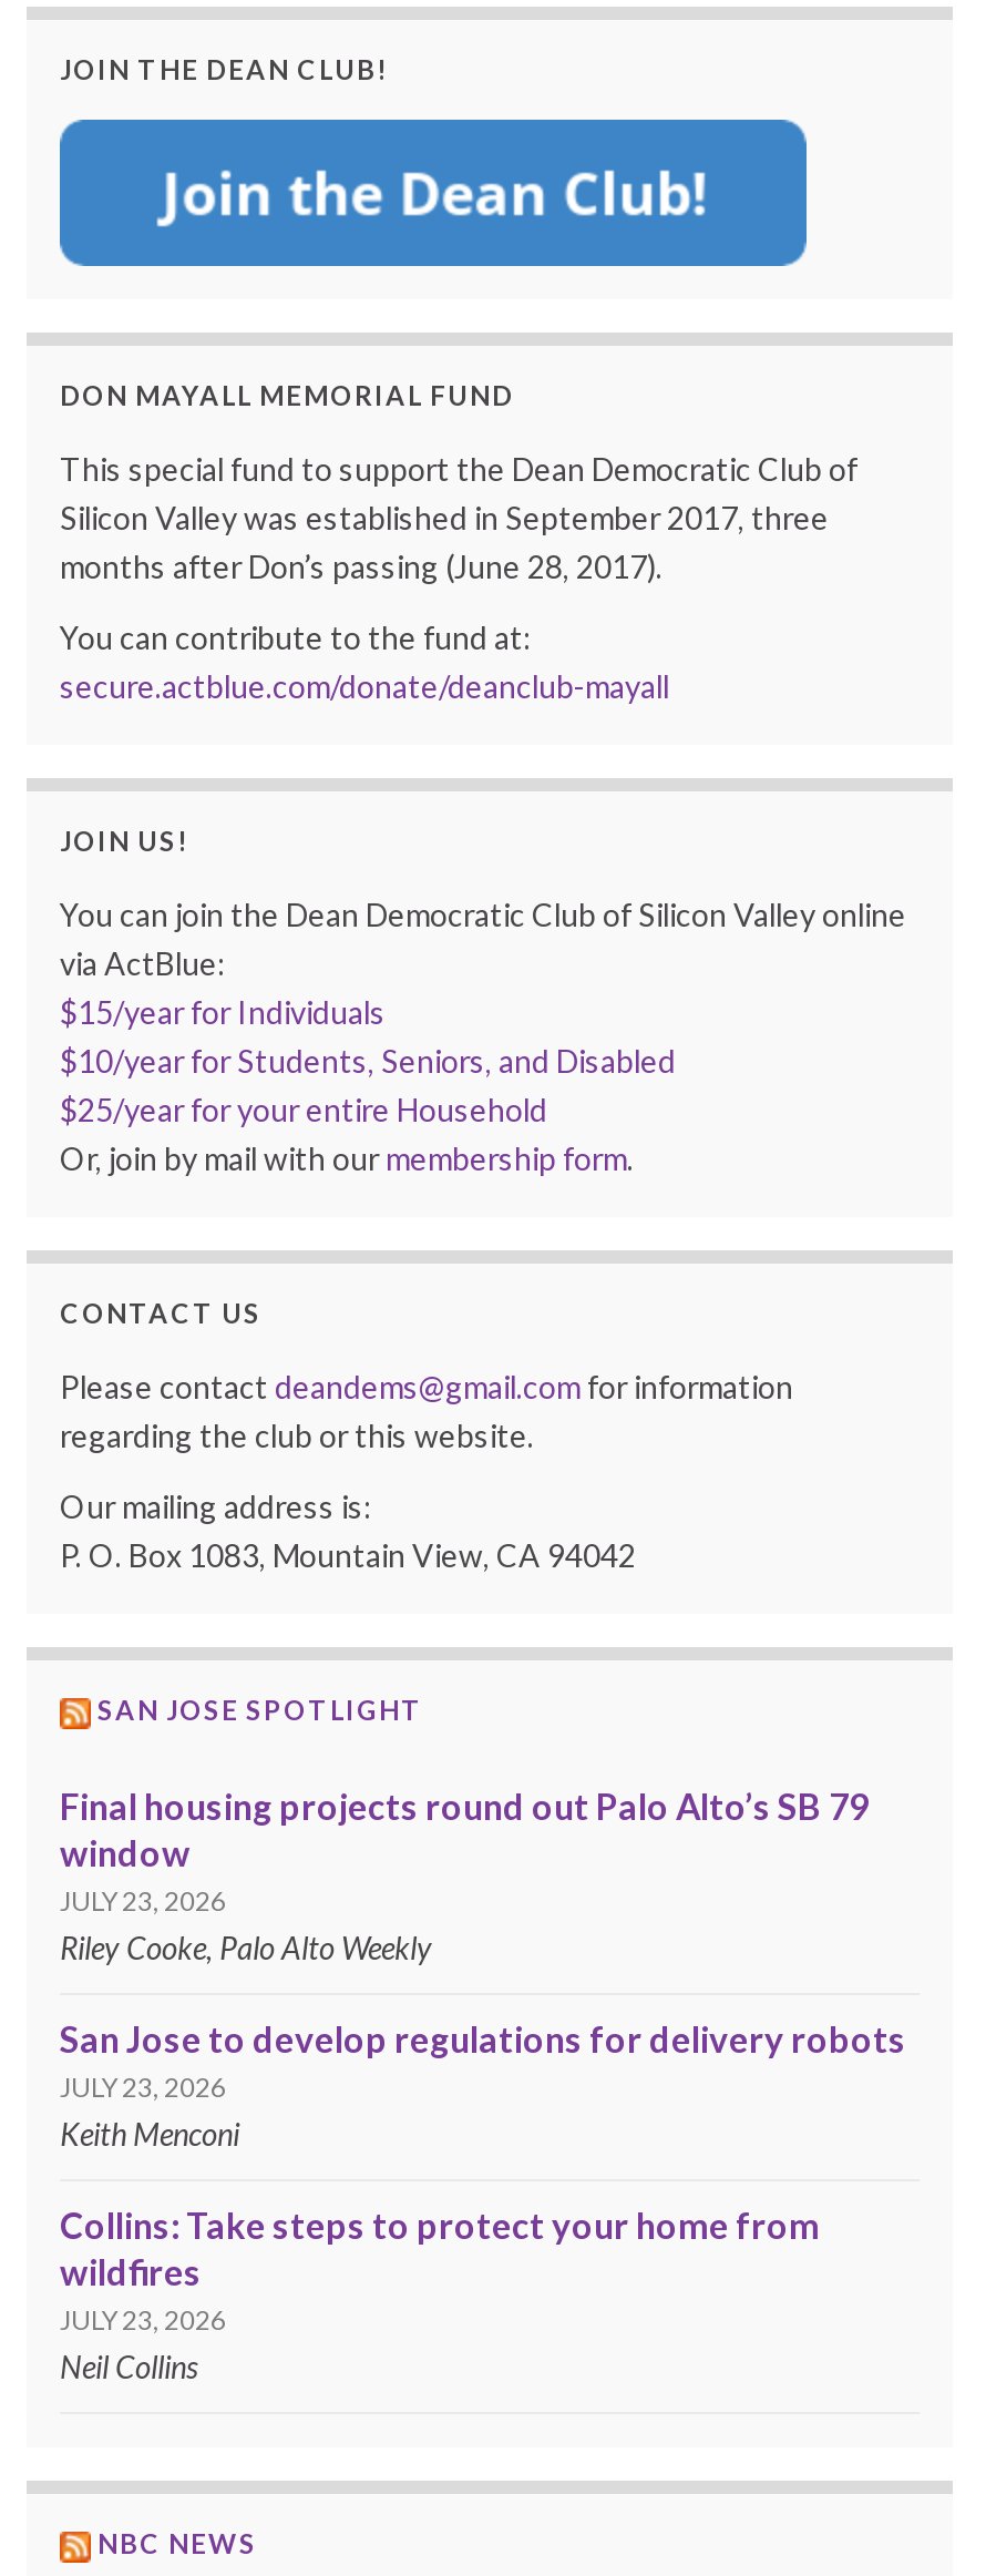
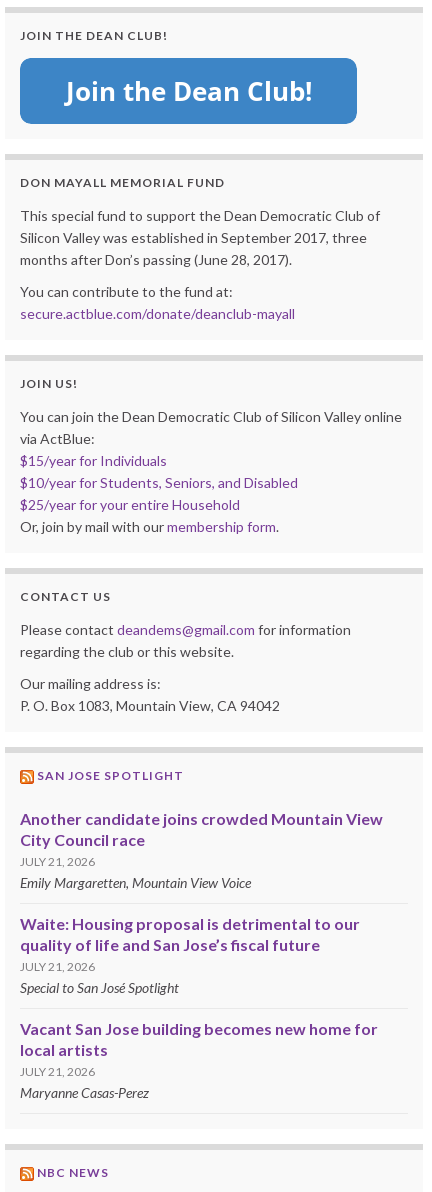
[60,1785,869,1967] Final housing projects round out Palo Alto’s SB 79 | window | JULY 23, 2026 | Riley Cooke, Palo Alto Weekly -> [20,809,383,891] Another candidate joins crowded Mountain View | City Council race | JULY 21, 2026 | Emily Margaretten, Mountain View Voice
[60,2018,906,2153] San Jose to develop regulations for delivery robots | JULY 23, 2026 | Keith Menconi -> [20,914,360,996] Waite: Housing proposal is detrimental to our | quality of life and San Jose’s fiscal future | JULY 21, 2026 | Special to San José Spotlight
[60,2204,820,2386] Collins: Take steps to protect your home from | wildfires | JULY 23, 2026 | Neil Collins -> [20,1019,378,1101] Vacant San Jose building becomes new home for | local artists | JULY 21, 2026 | Maryanne Casas-Perez

